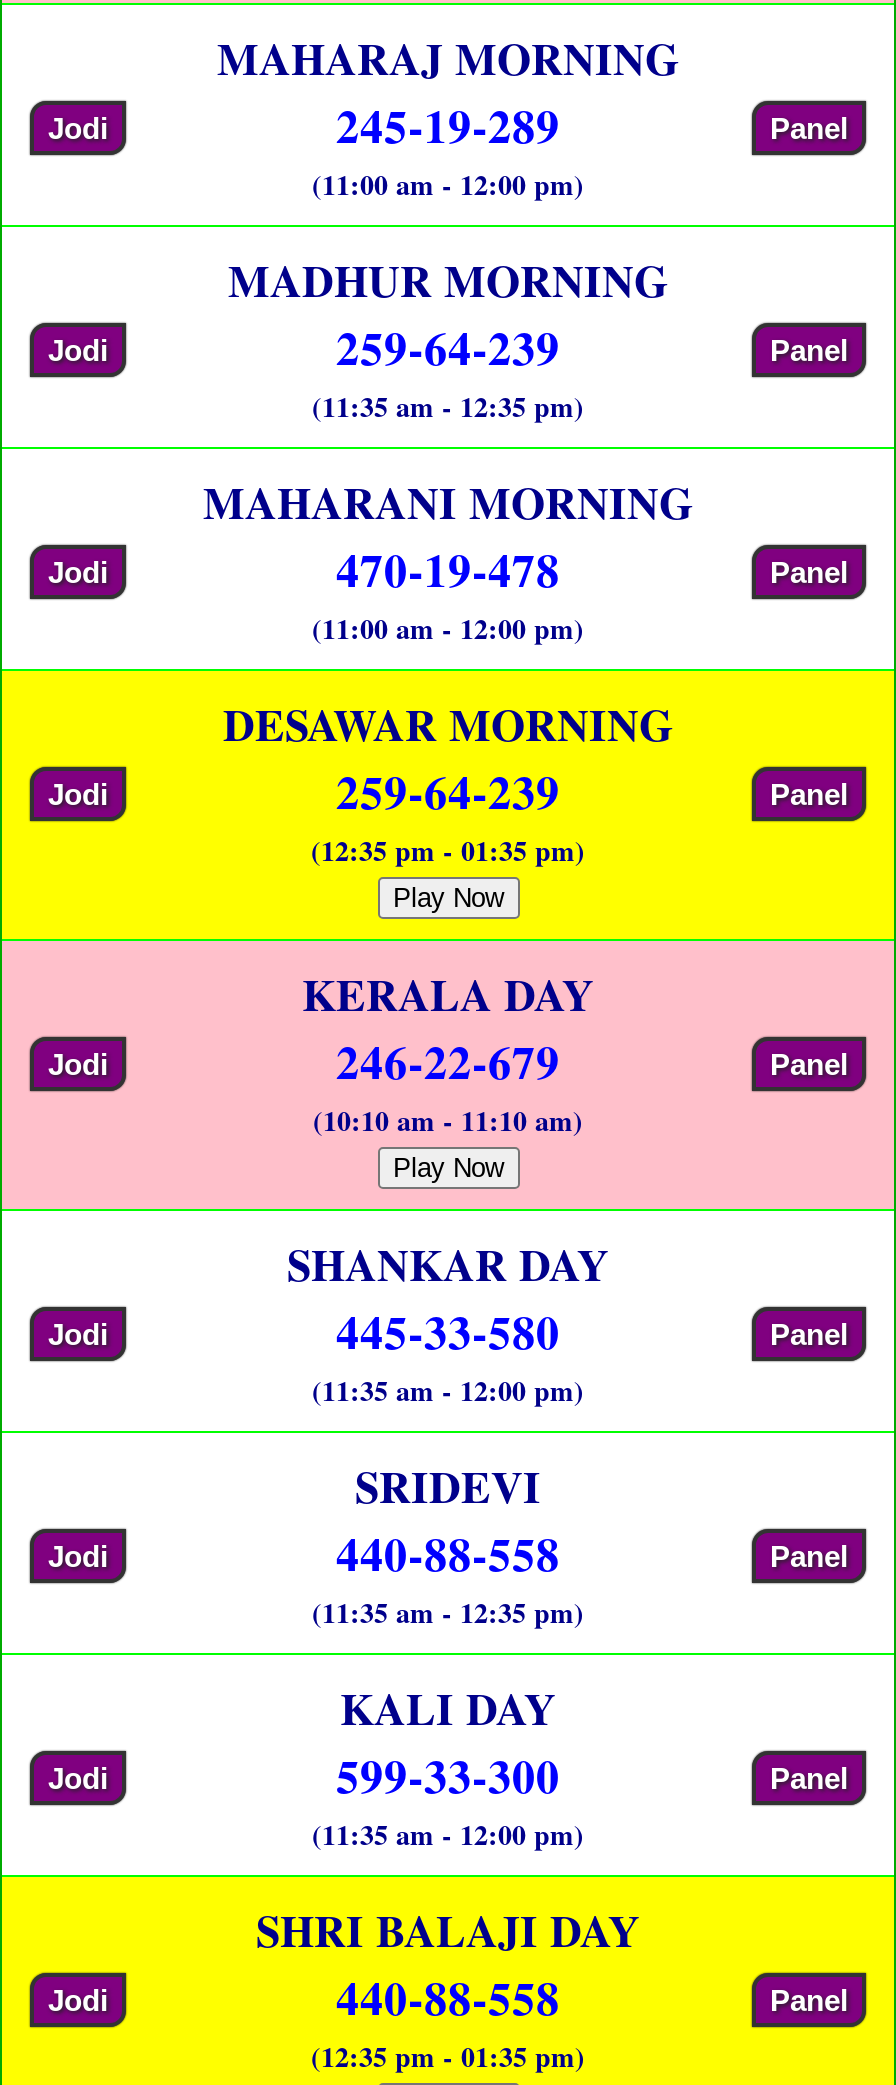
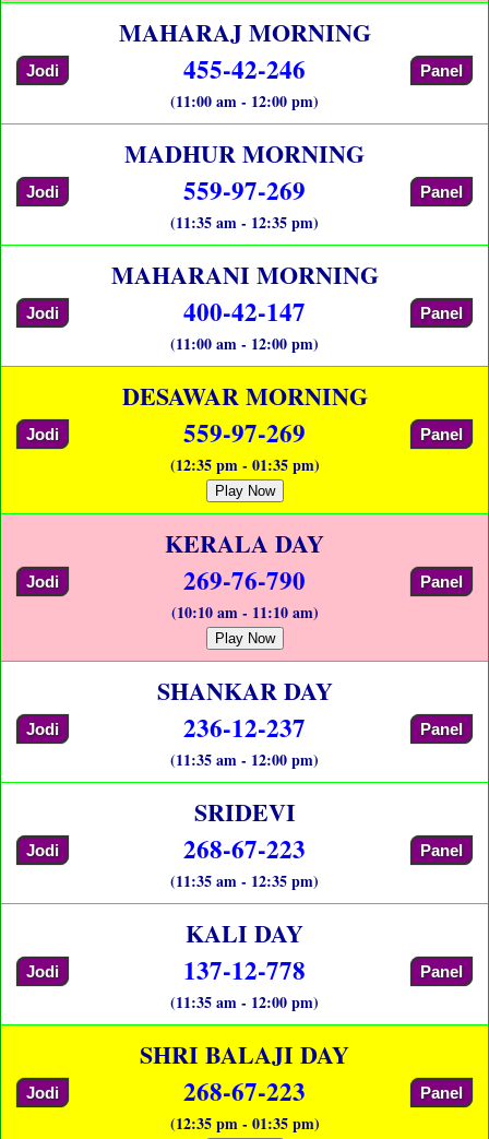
[336,91,560,159] 245-19-289 -> [183,50,306,87] 455-42-246
[336,313,560,381] 259-64-239 -> [183,171,306,208] 559-97-269
[336,535,560,603] 470-19-478 -> [183,292,306,330] 400-42-147
[336,757,560,825] 259-64-239 -> [183,414,306,451] 559-97-269
[336,1027,560,1095] 246-22-679 -> [183,561,306,598] 269-76-790
[336,1297,560,1365] 445-33-580 -> [183,709,306,746] 236-12-237
[336,1519,560,1587] 440-88-558 -> [183,830,306,867] 268-67-223
[336,1741,560,1809] 599-33-300 -> [183,951,306,988] 137-12-778
[336,1963,560,2031] 440-88-558 -> [183,1072,306,1109] 268-67-223

